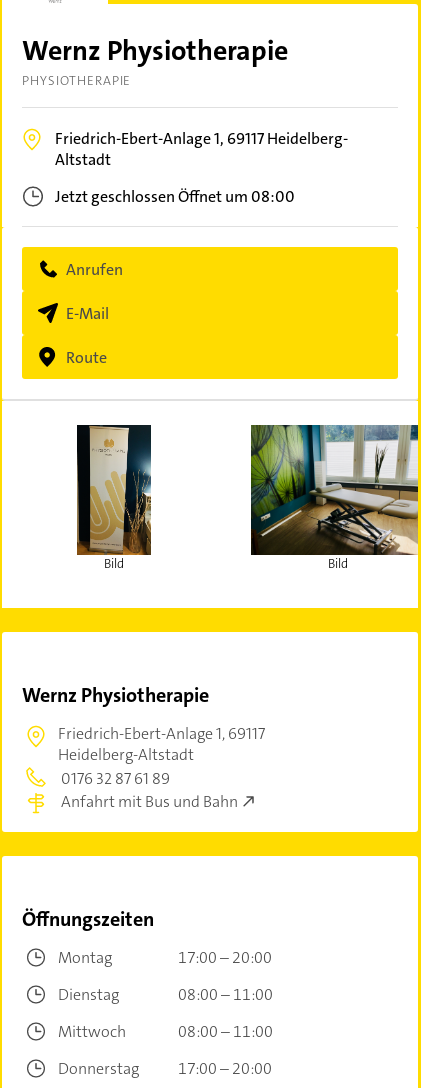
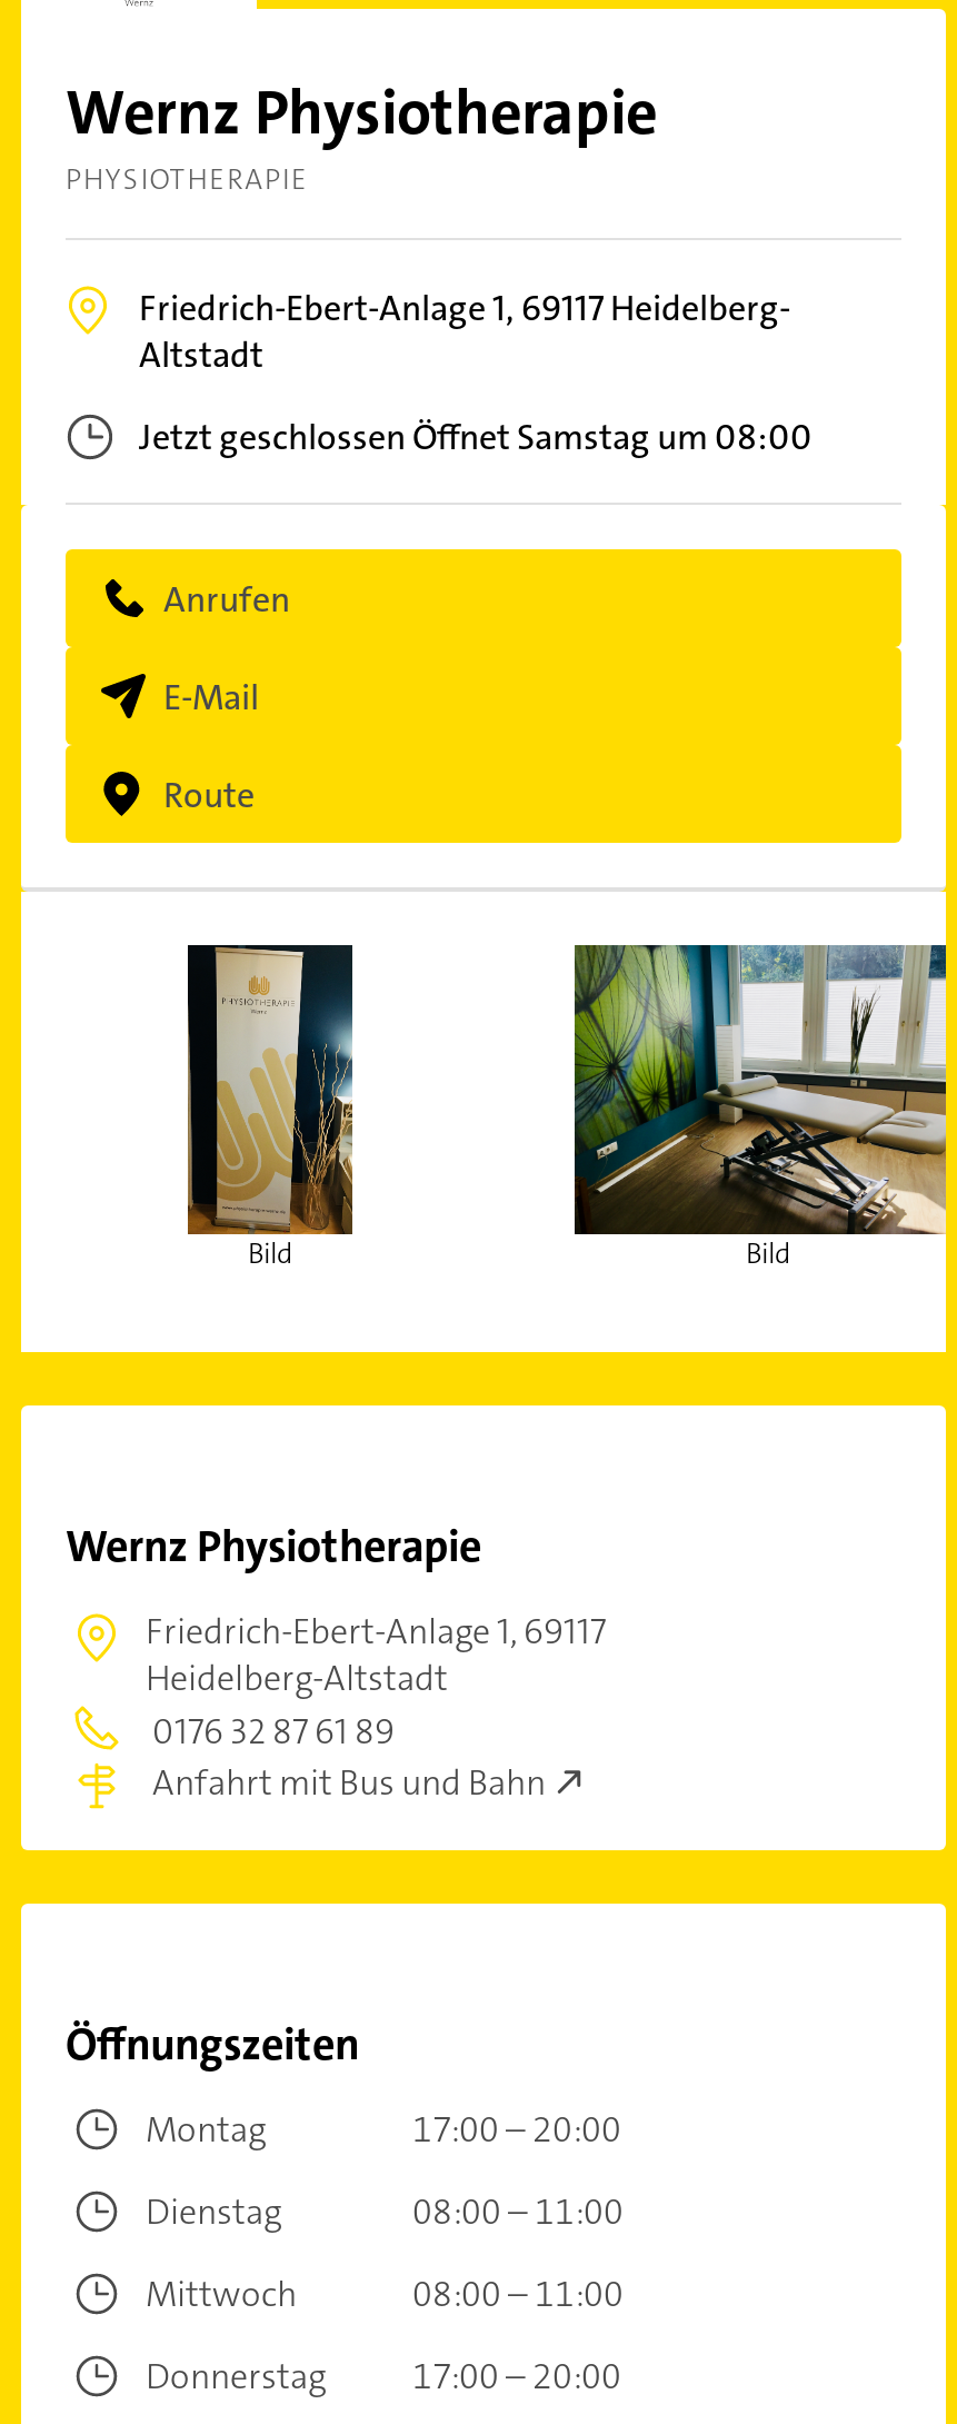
[55,186,295,207] Jetzt geschlossen Öffnet um 08:00 -> [139,414,813,460] Jetzt geschlossen Öffnet Samstag um 08:00

